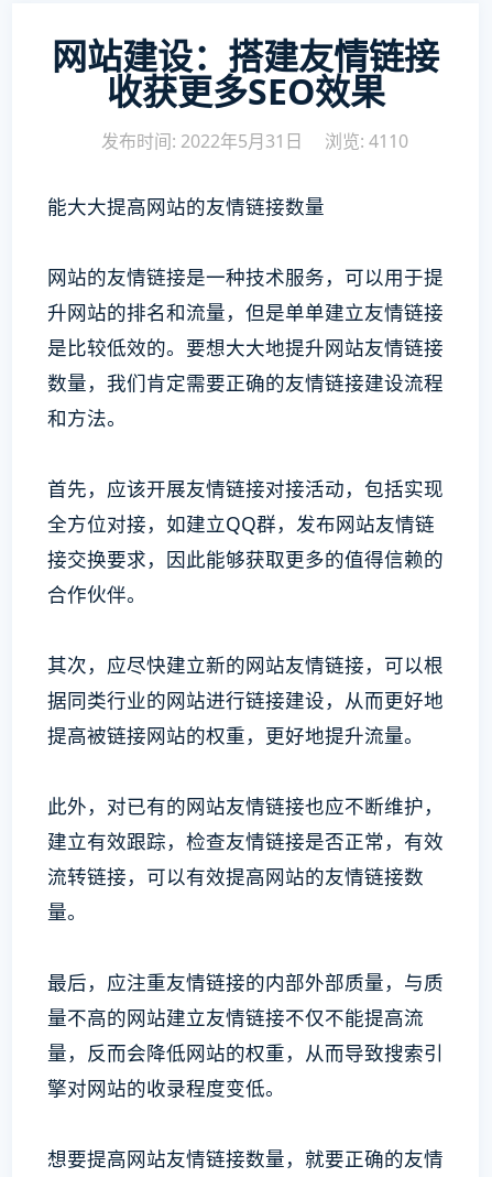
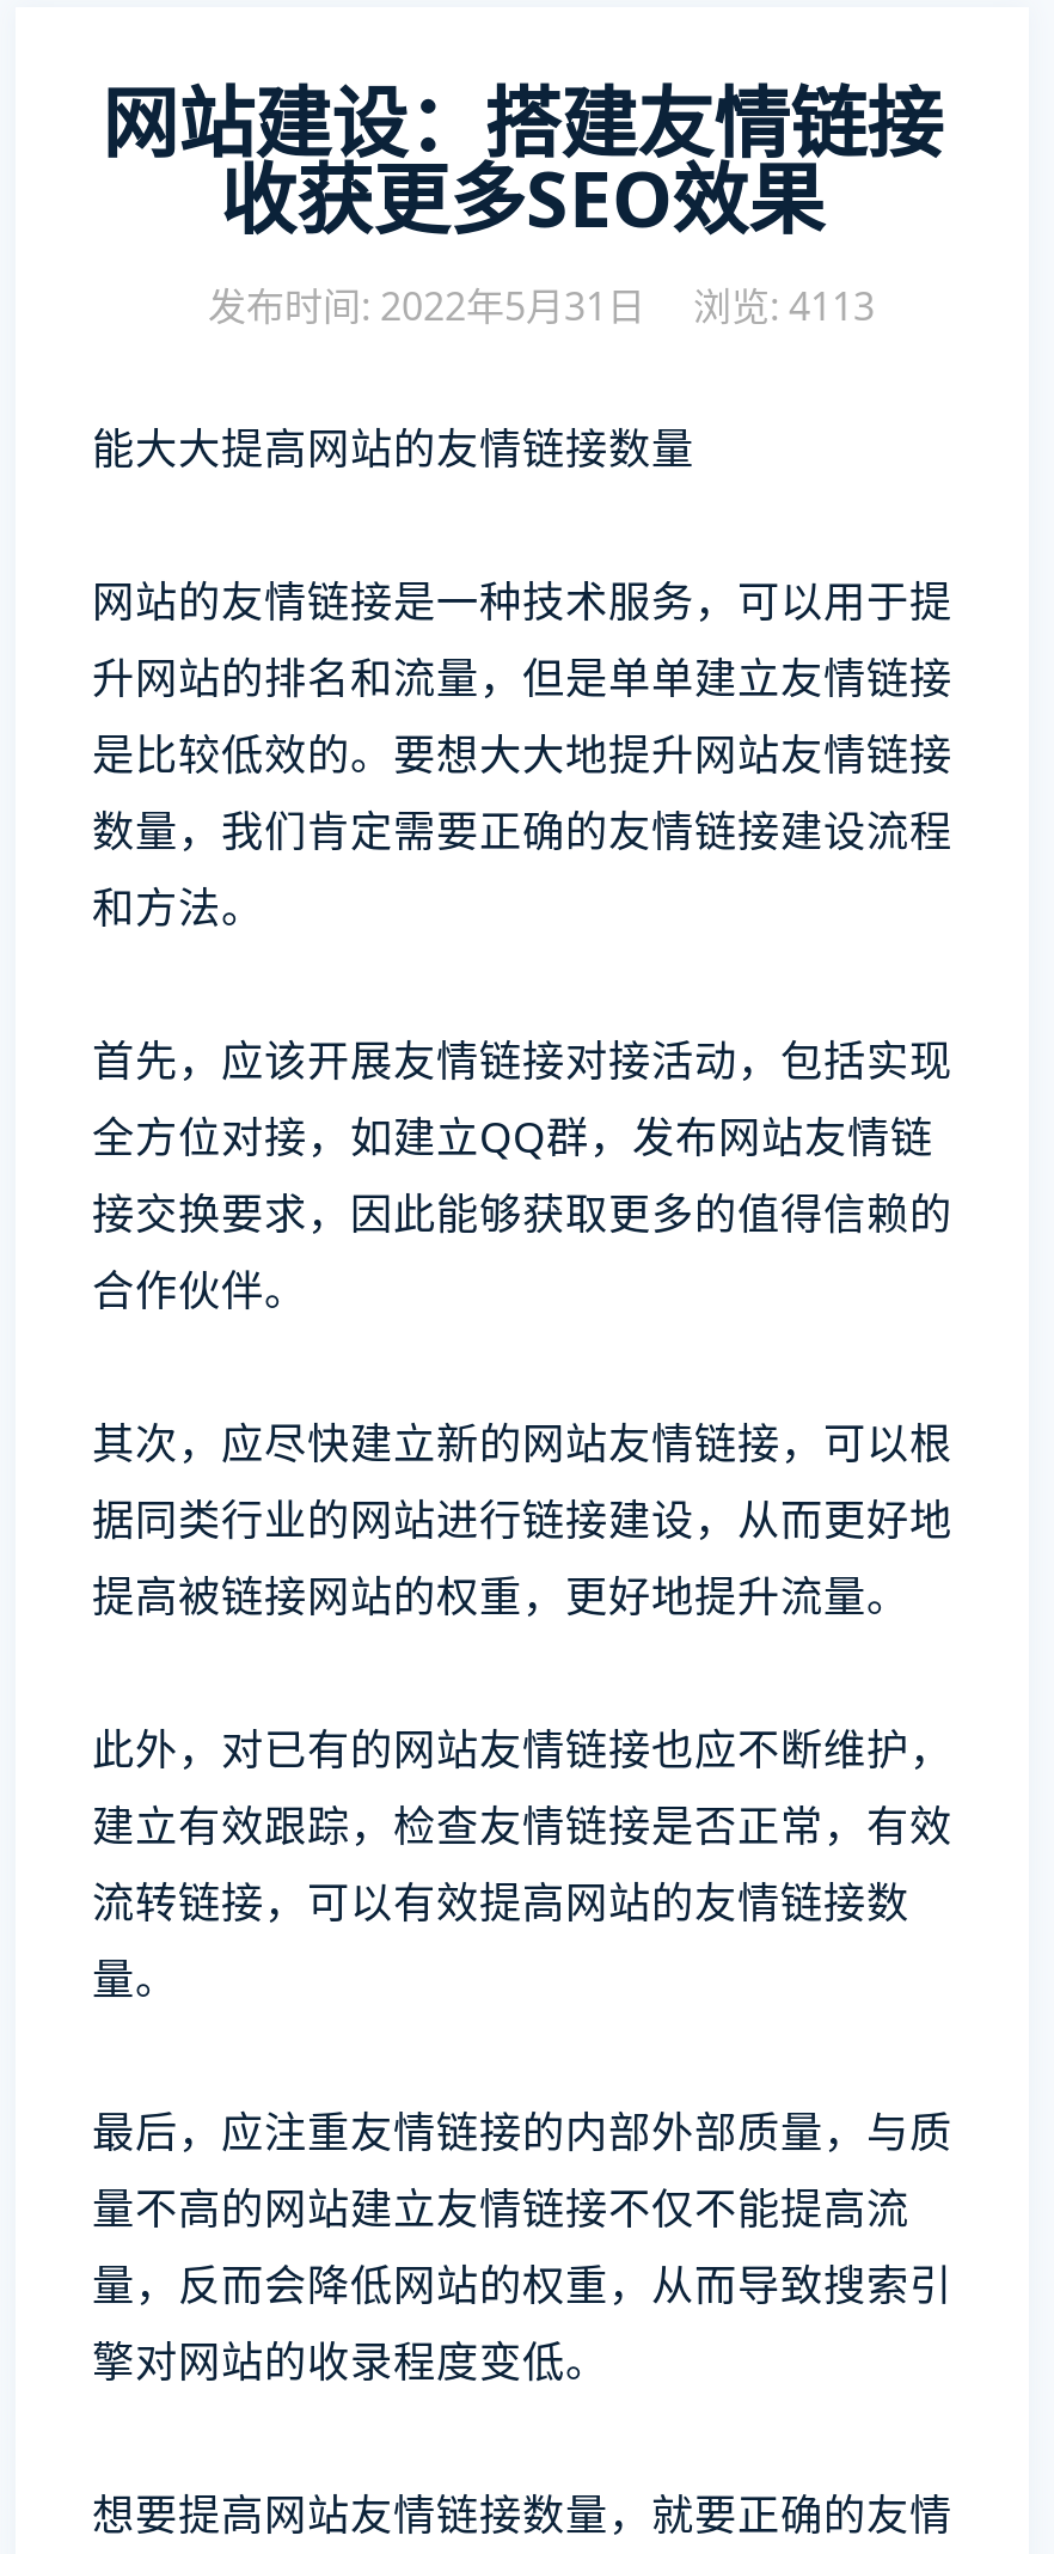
[101,129,408,153] 发布时间: 2022年5月31日 浏览: 4110 -> [208,280,875,332] 发布时间: 2022年5月31日 浏览: 4113

